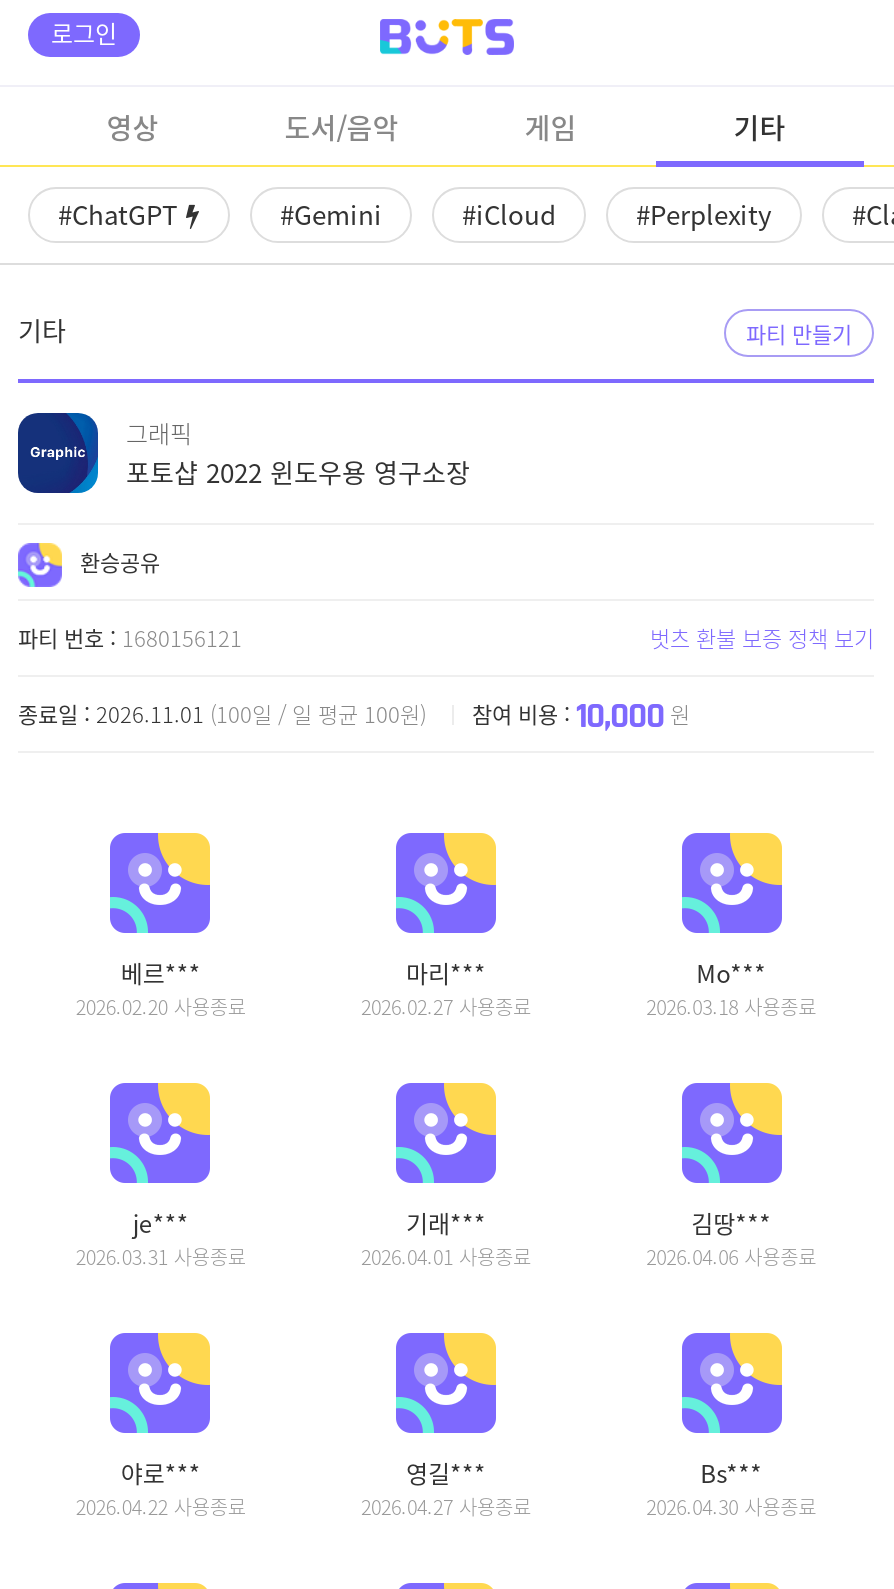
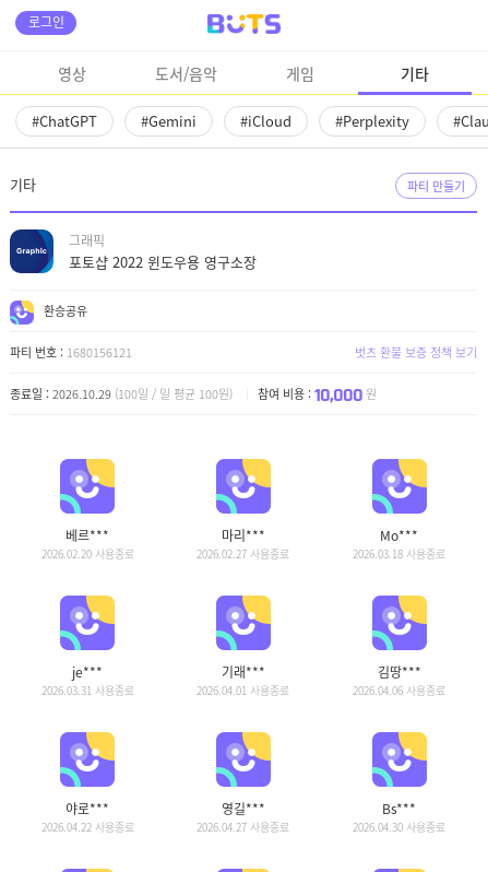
[18,697,432,729] 종료일 : 2026.11.01 (100일 / 일 평균 100원) -> [10,385,236,402] 종료일 : 2026.10.29 (100일 / 일 평균 100원)

